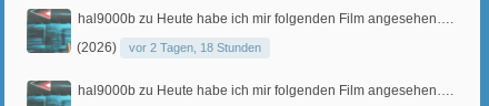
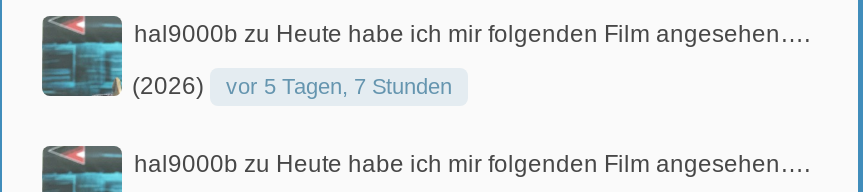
[129,41,261,54] vor 2 Tagen, 18 Stunden -> [226,74,452,98] vor 5 Tagen, 7 Stunden

